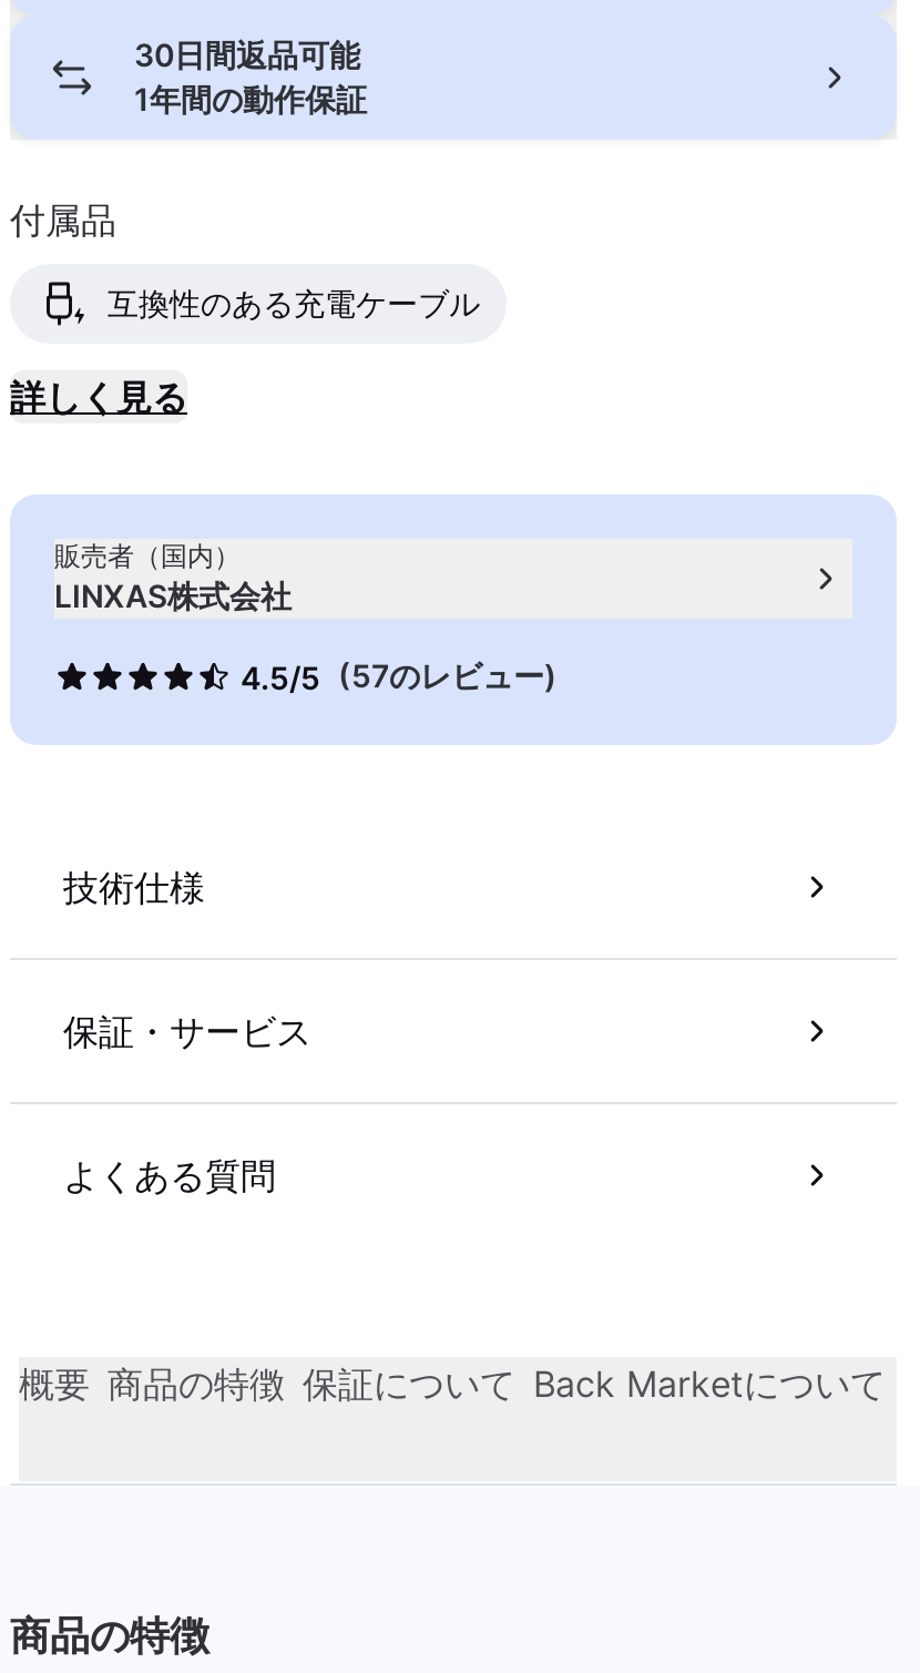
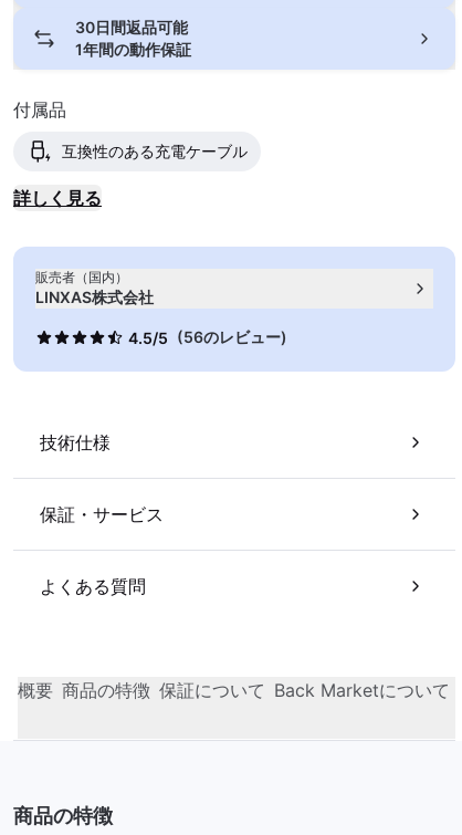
[241,657,558,696] 4.5/5 (57のレビュー) -> [128,328,287,347] 4.5/5 (56のレビュー)

